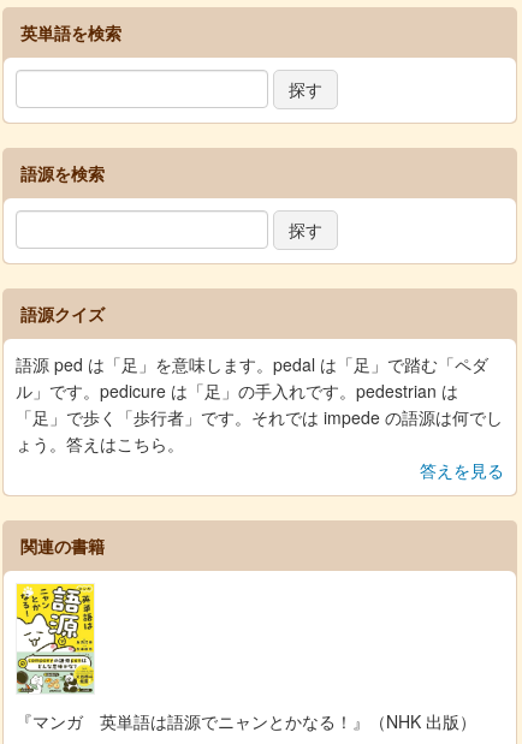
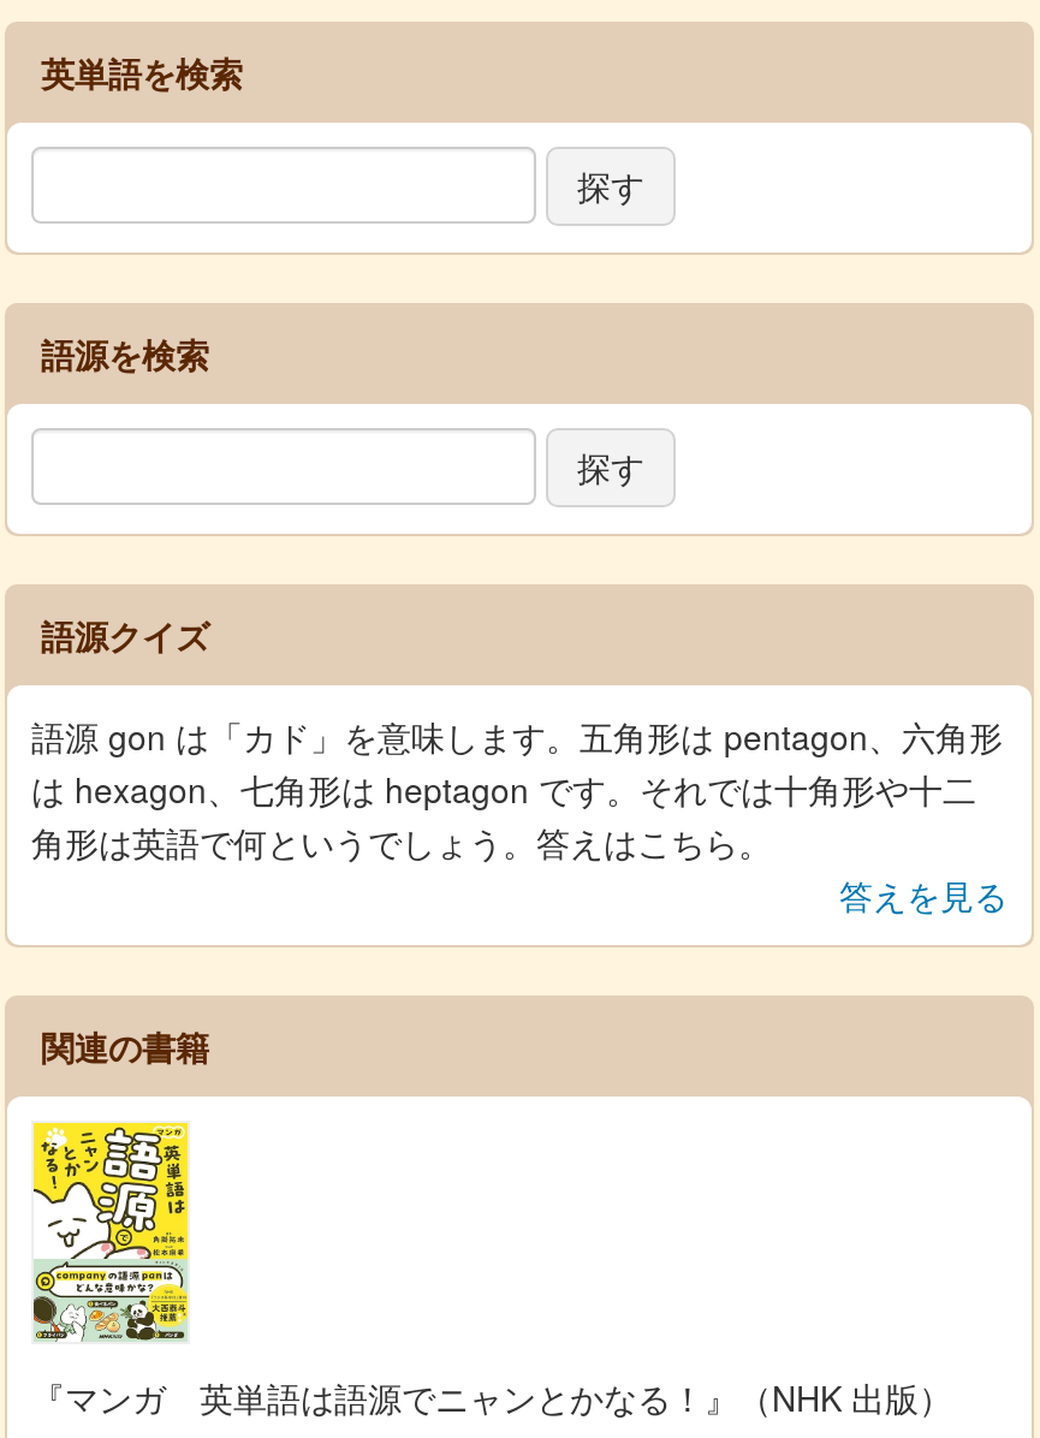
[16,352,503,456] 語源 ped は「足」を意味します。pedal は「足」で踏む「ペダ | ル」です。pedicure は「足」の手入れです。pedestrian は | 「足」で歩く「歩行者」です。それでは impede の語源は何でし | ょう。答えはこちら。 -> [31,712,1003,866] 語源 gon は「カド」を意味します。五角形は pentagon、六角形 | は hexagon、七角形は heptagon です。それでは十角形や十二 | 角形は英語で何というでしょう。答えはこちら。

